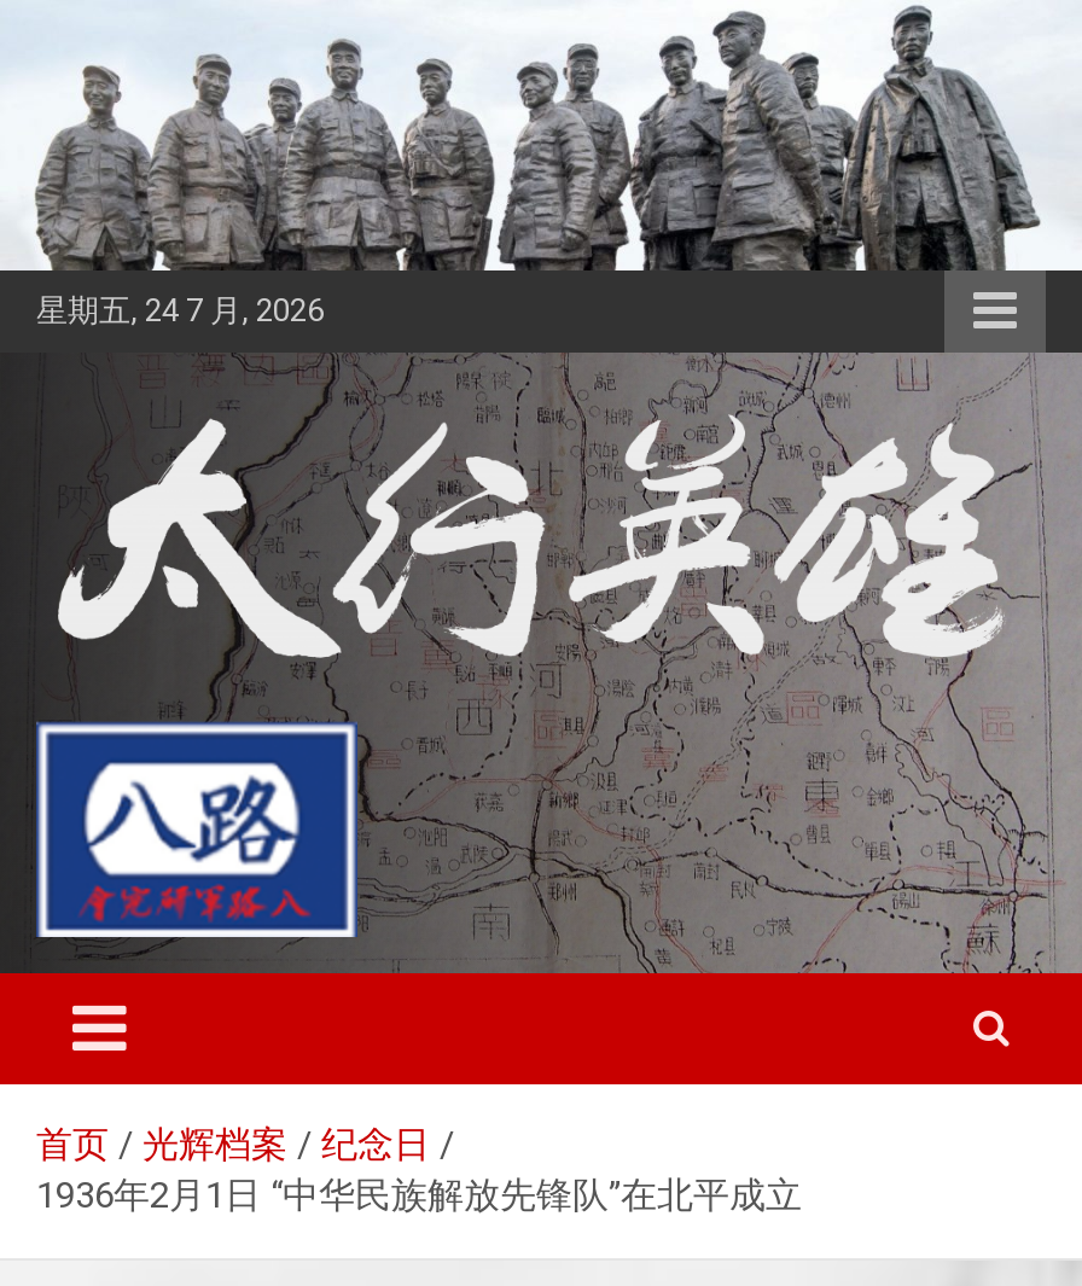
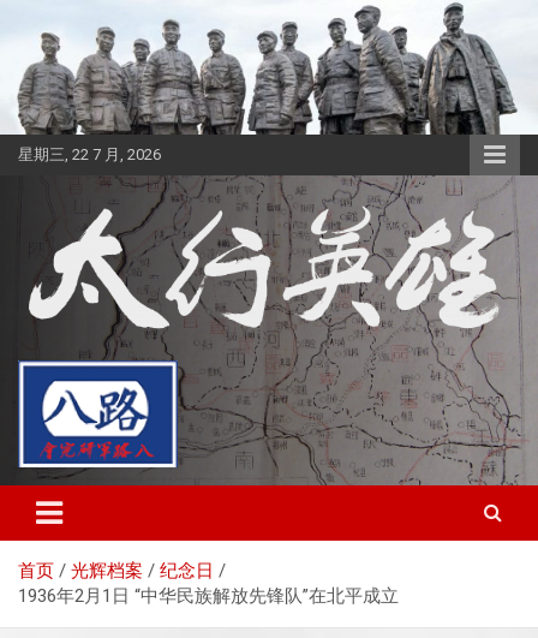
[36,292,324,328] 星期五, 24 7 月, 2026 -> [18,145,161,163] 星期三, 22 7 月, 2026

